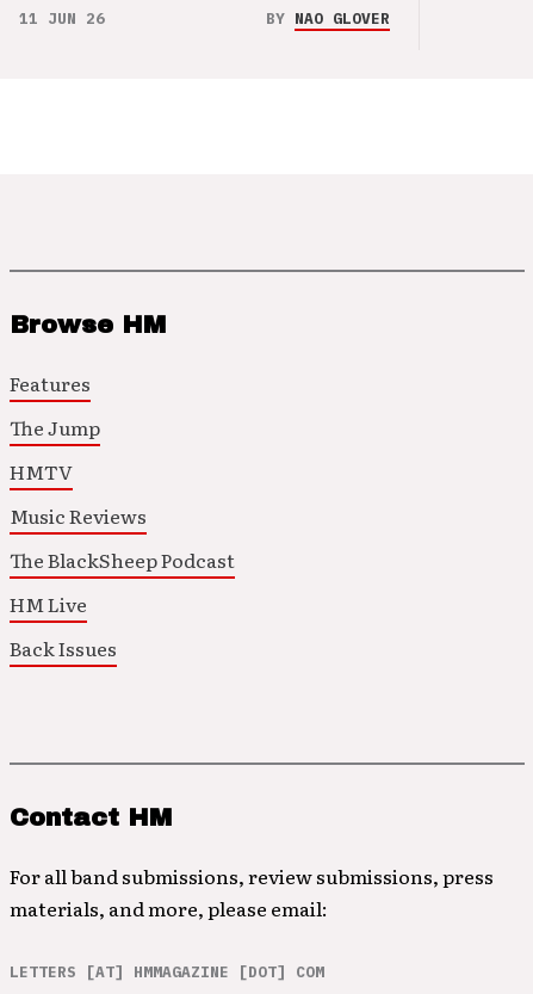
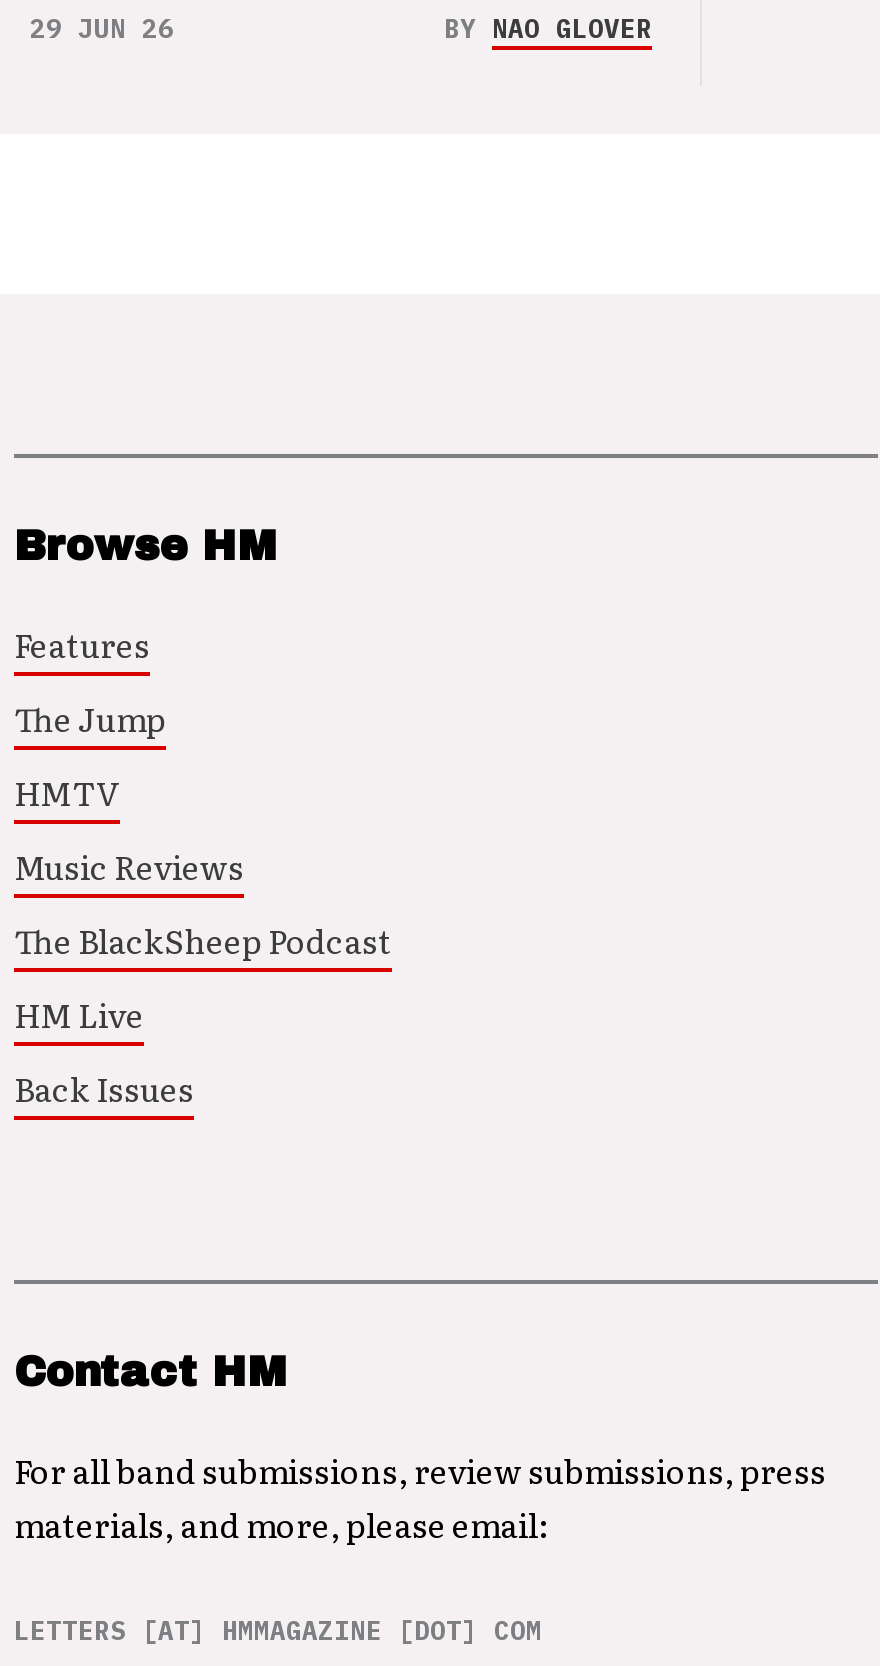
[19,8,105,29] 11 JUN 26 -> [30,12,174,46] 29 JUN 26

